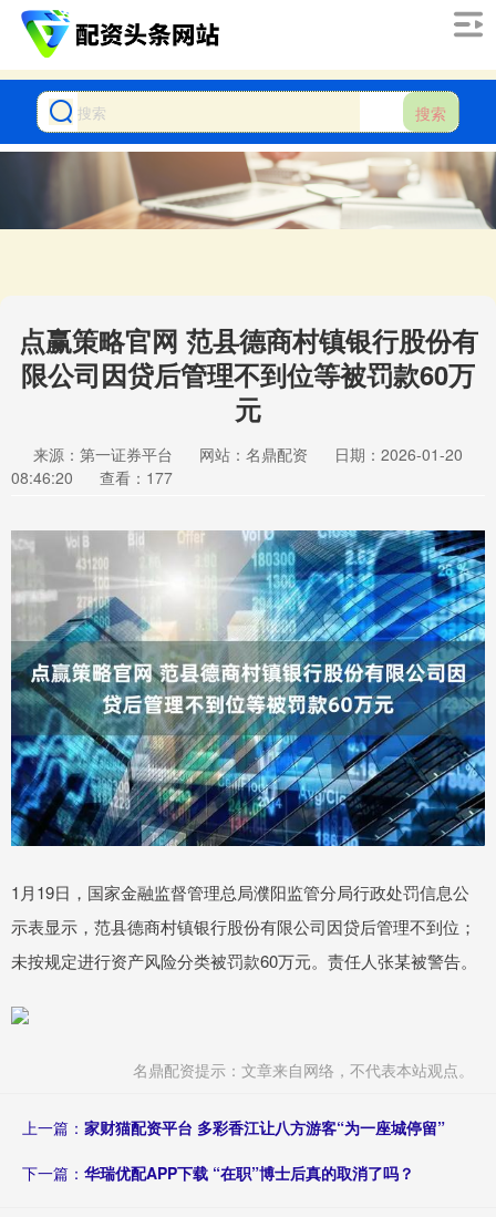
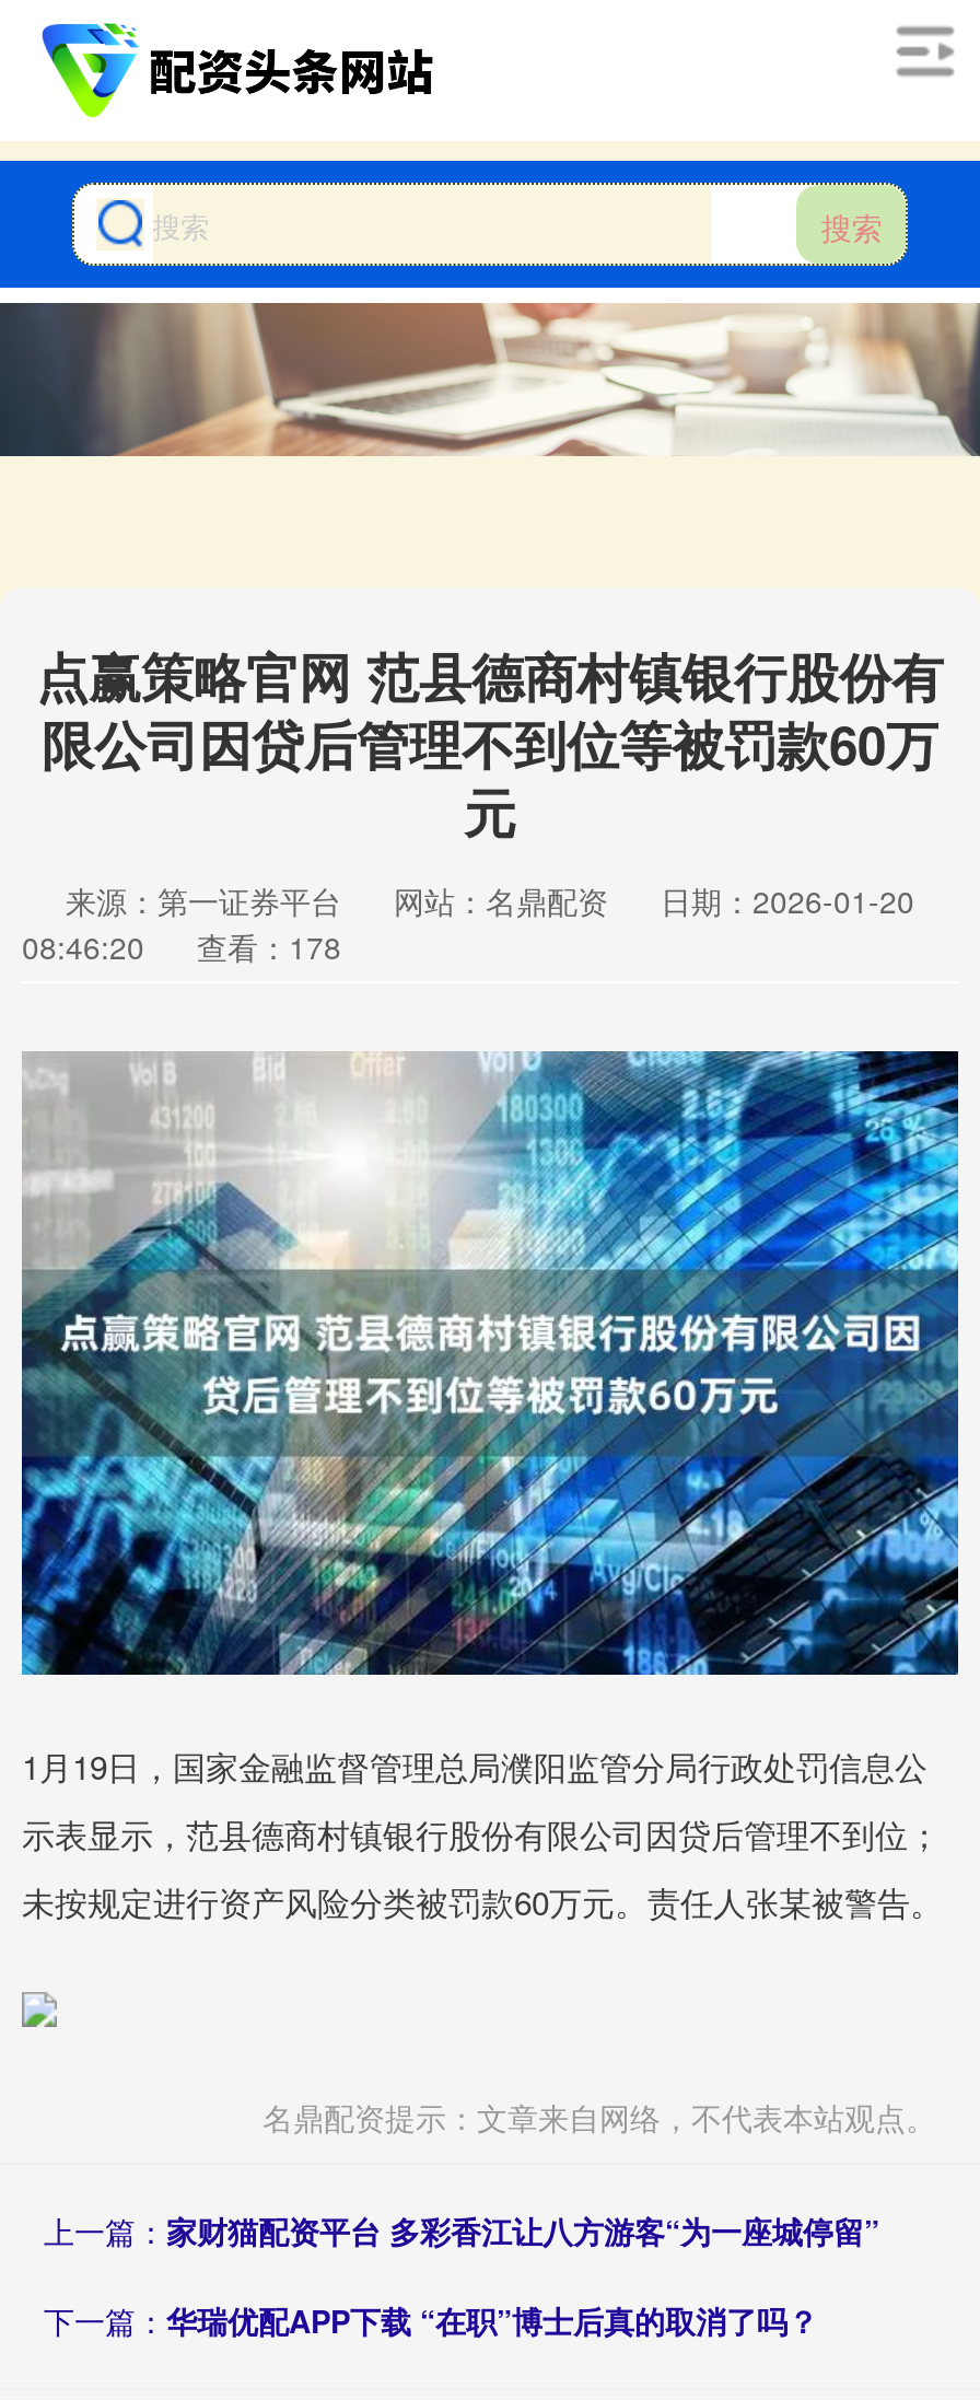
[11,466,173,488] 08:46:20 查看：177 -> [22,924,341,968] 08:46:20 查看：178

